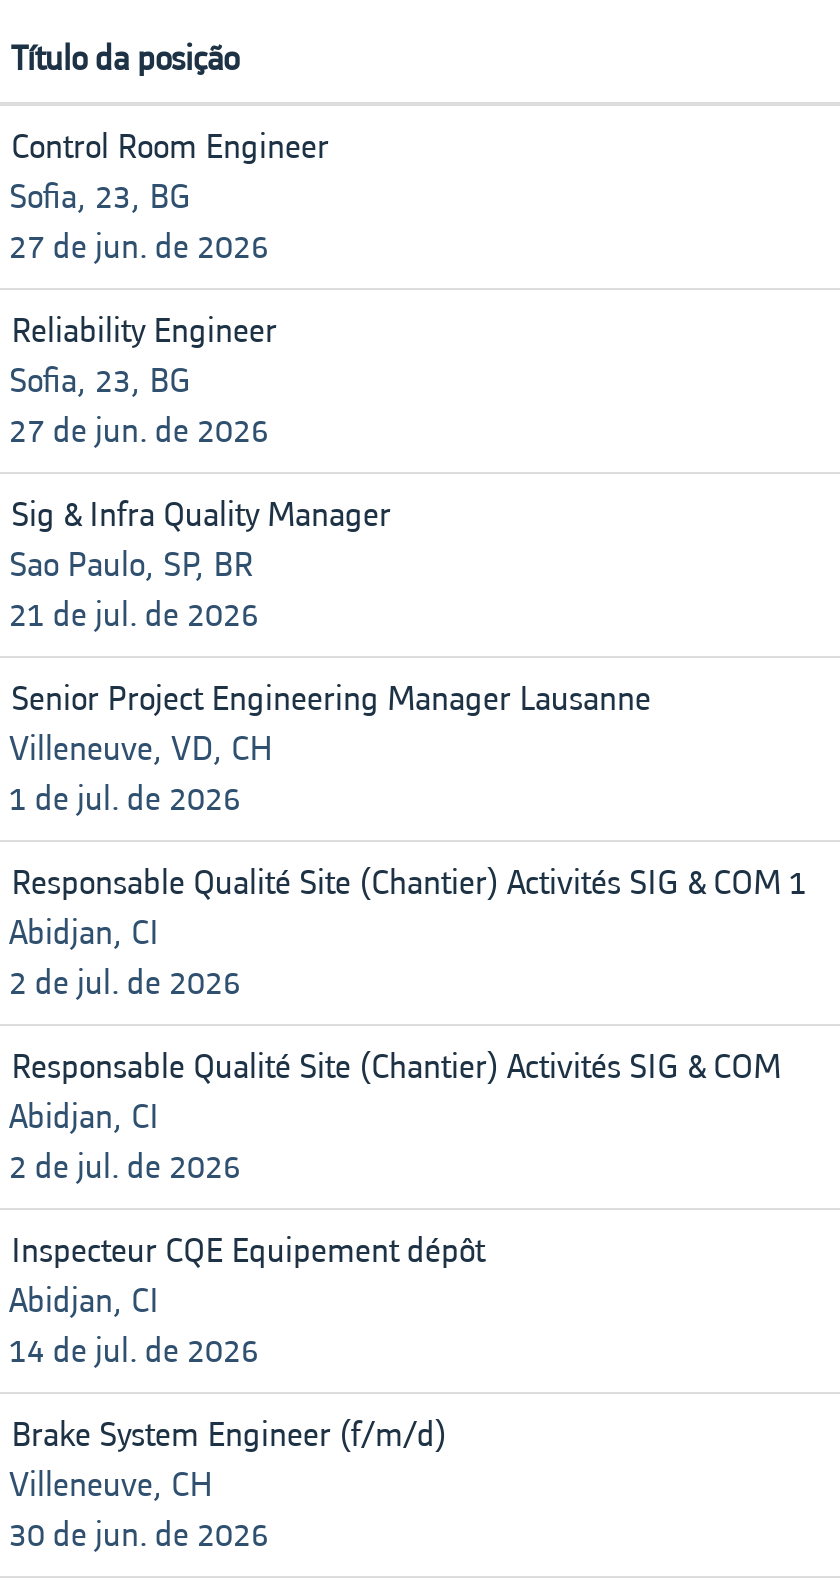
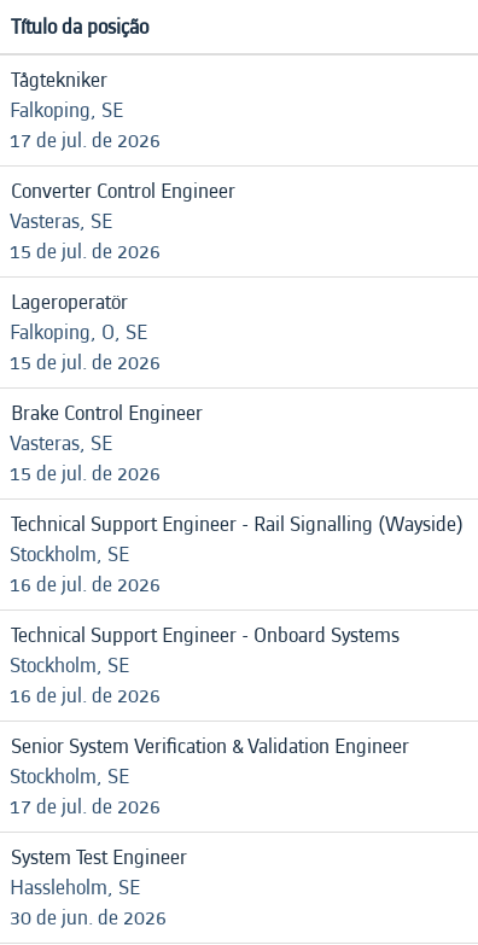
[9,122,329,272] Control Room Engineer | Sofia, 23, BG | 27 de jun. de 2026 -> [10,65,161,156] Tågtekniker | Falkoping, SE | 17 de jul. de 2026
[9,306,277,456] Reliability Engineer | Sofia, 23, BG | 27 de jun. de 2026 -> [10,176,235,267] Converter Control Engineer | Vasteras, SE | 15 de jul. de 2026
[9,490,391,640] Sig & Infra Quality Manager | Sao Paulo, SP, BR | 21 de jul. de 2026 -> [10,287,161,378] Lageroperatör | Falkoping, O, SE | 15 de jul. de 2026
[9,674,651,824] Senior Project Engineering Manager Lausanne | Villeneuve, VD, CH | 1 de jul. de 2026 -> [10,398,203,489] Brake Control Engineer | Vasteras, SE | 15 de jul. de 2026
[9,858,807,1008] Responsable Qualité Site (Chantier) Activités SIG & COM 1 | Abidjan, CI | 2 de jul. de 2026 -> [10,509,464,600] Technical Support Engineer - Rail Signalling (Wayside) | Stockholm, SE | 16 de jul. de 2026
[9,1042,781,1192] Responsable Qualité Site (Chantier) Activités SIG & COM | Abidjan, CI | 2 de jul. de 2026 -> [10,620,400,711] Technical Support Engineer - Onboard Systems | Stockholm, SE | 16 de jul. de 2026
[9,1226,485,1376] Inspecteur CQE Equipement dépôt | Abidjan, CI | 14 de jul. de 2026 -> [10,731,409,822] Senior System Verification & Validation Engineer | Stockholm, SE | 17 de jul. de 2026
[9,1410,447,1510] Brake System Engineer (f/m/d) | Villeneuve, CH -> [10,842,187,903] System Test Engineer | Hassleholm, SE

